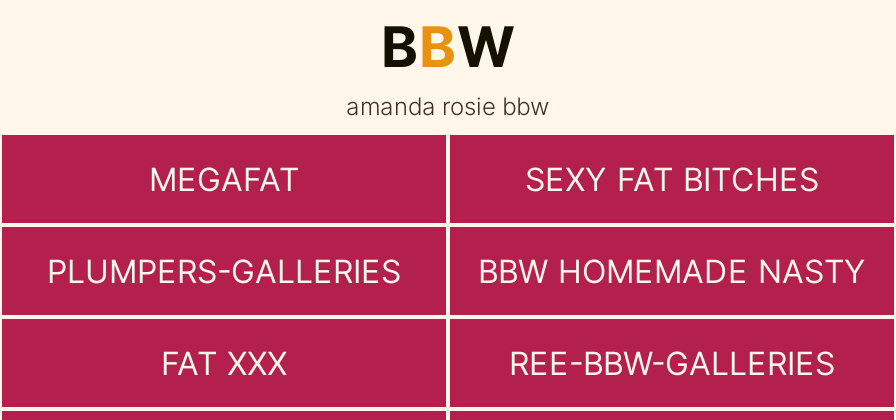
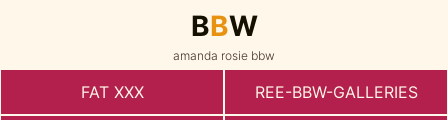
[47,159,866,291] MEGAFAT | SEXY FAT BITCHES | PLUMPERS-GALLERIES | BBW HOMEMADE NASTY -> none

